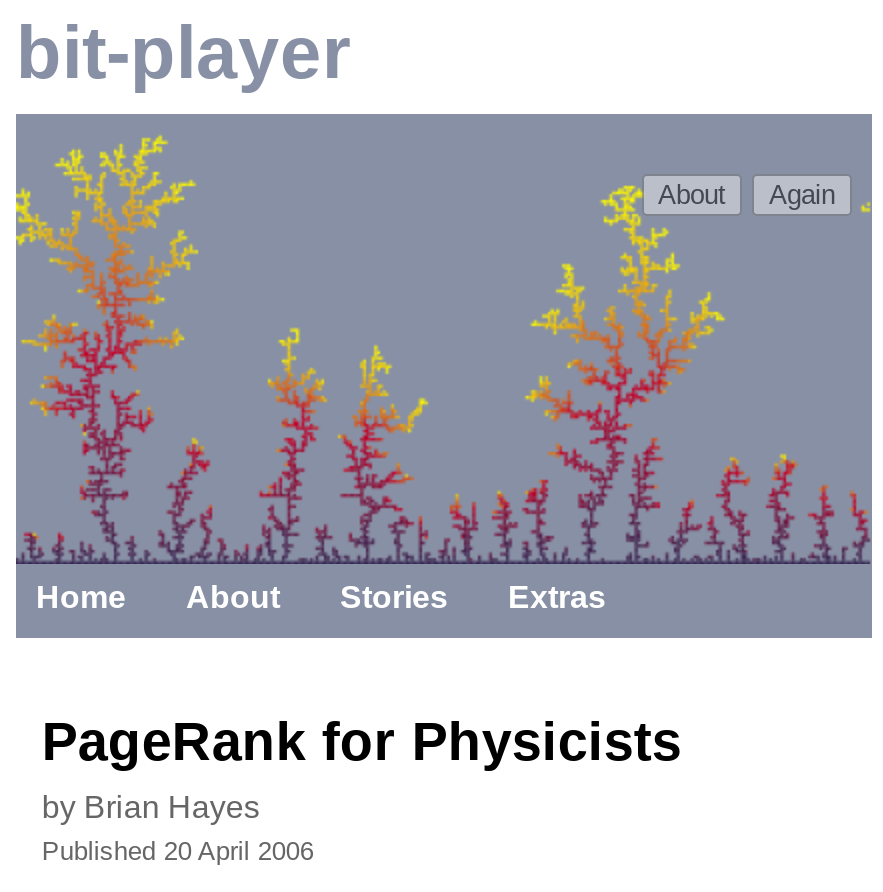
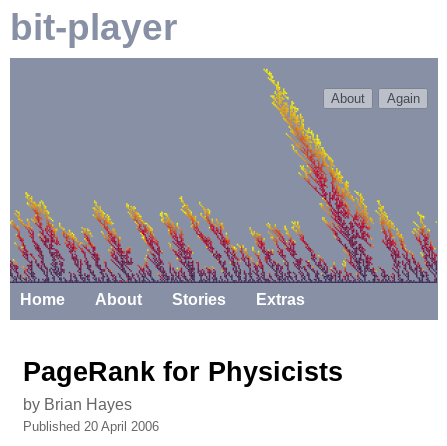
[14,134,872,560] [image] -> [9,68,438,282] [image]

